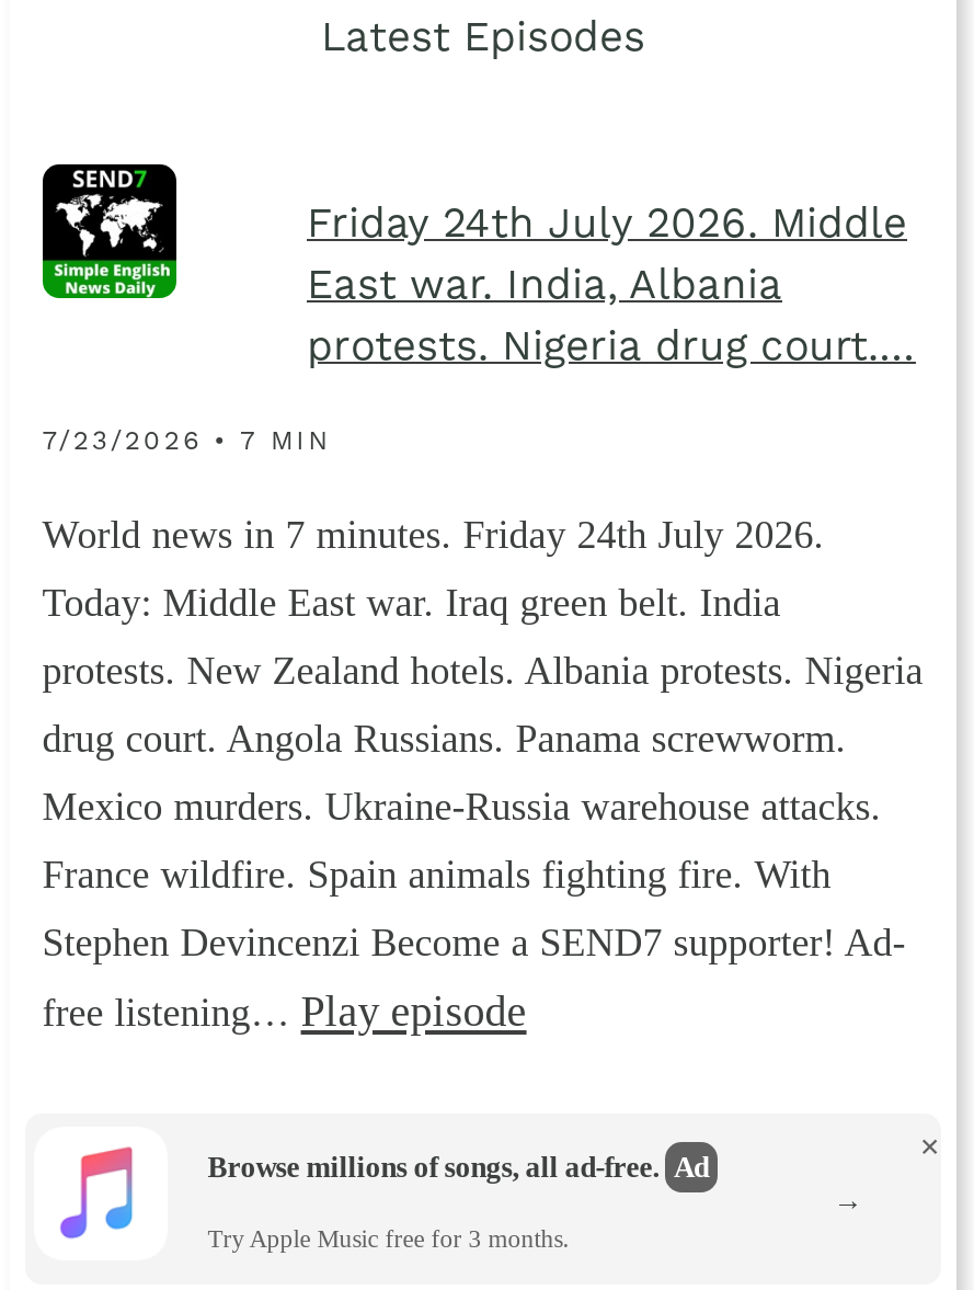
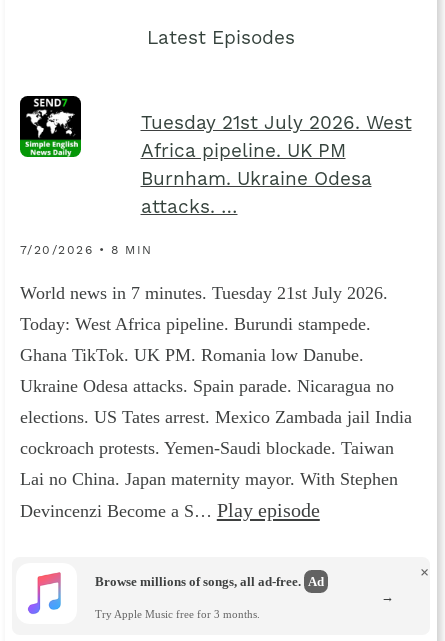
[42,207,923,1034] Friday 24th July 2026. Middle | East war. India, Albania | protests. Nigeria drug court.… | 7/23/2026 • 7 MIN | World news in 7 minutes. Friday 24th July 2026. | Today: Middle East war. Iraq green belt. India | protests. New Zealand hotels. Albania protests. Nigeria | drug court. Angola Russians. Panama screwworm. | Mexico murders. Ukraine-Russia warehouse attacks. | France wildfire. Spain animals fighting fire. With | Stephen Devincenzi Become a SEND7 supporter! Ad- | free listening… Play episode -> [20,115,412,520] Tuesday 21st July 2026. West | Africa pipeline. UK PM | Burnham. Ukraine Odesa | attacks. … | 7/20/2026 • 8 MIN | World news in 7 minutes. Tuesday 21st July 2026. | Today: West Africa pipeline. Burundi stampede. | Ghana TikTok. UK PM. Romania low Danube. | Ukraine Odesa attacks. Spain parade. Nicaragua no | elections. US Tates arrest. Mexico Zambada jail India | cockroach protests. Yemen-Saudi blockade. Taiwan | Lai no China. Japan maternity mayor. With Stephen | Devincenzi Become a S… Play episode

